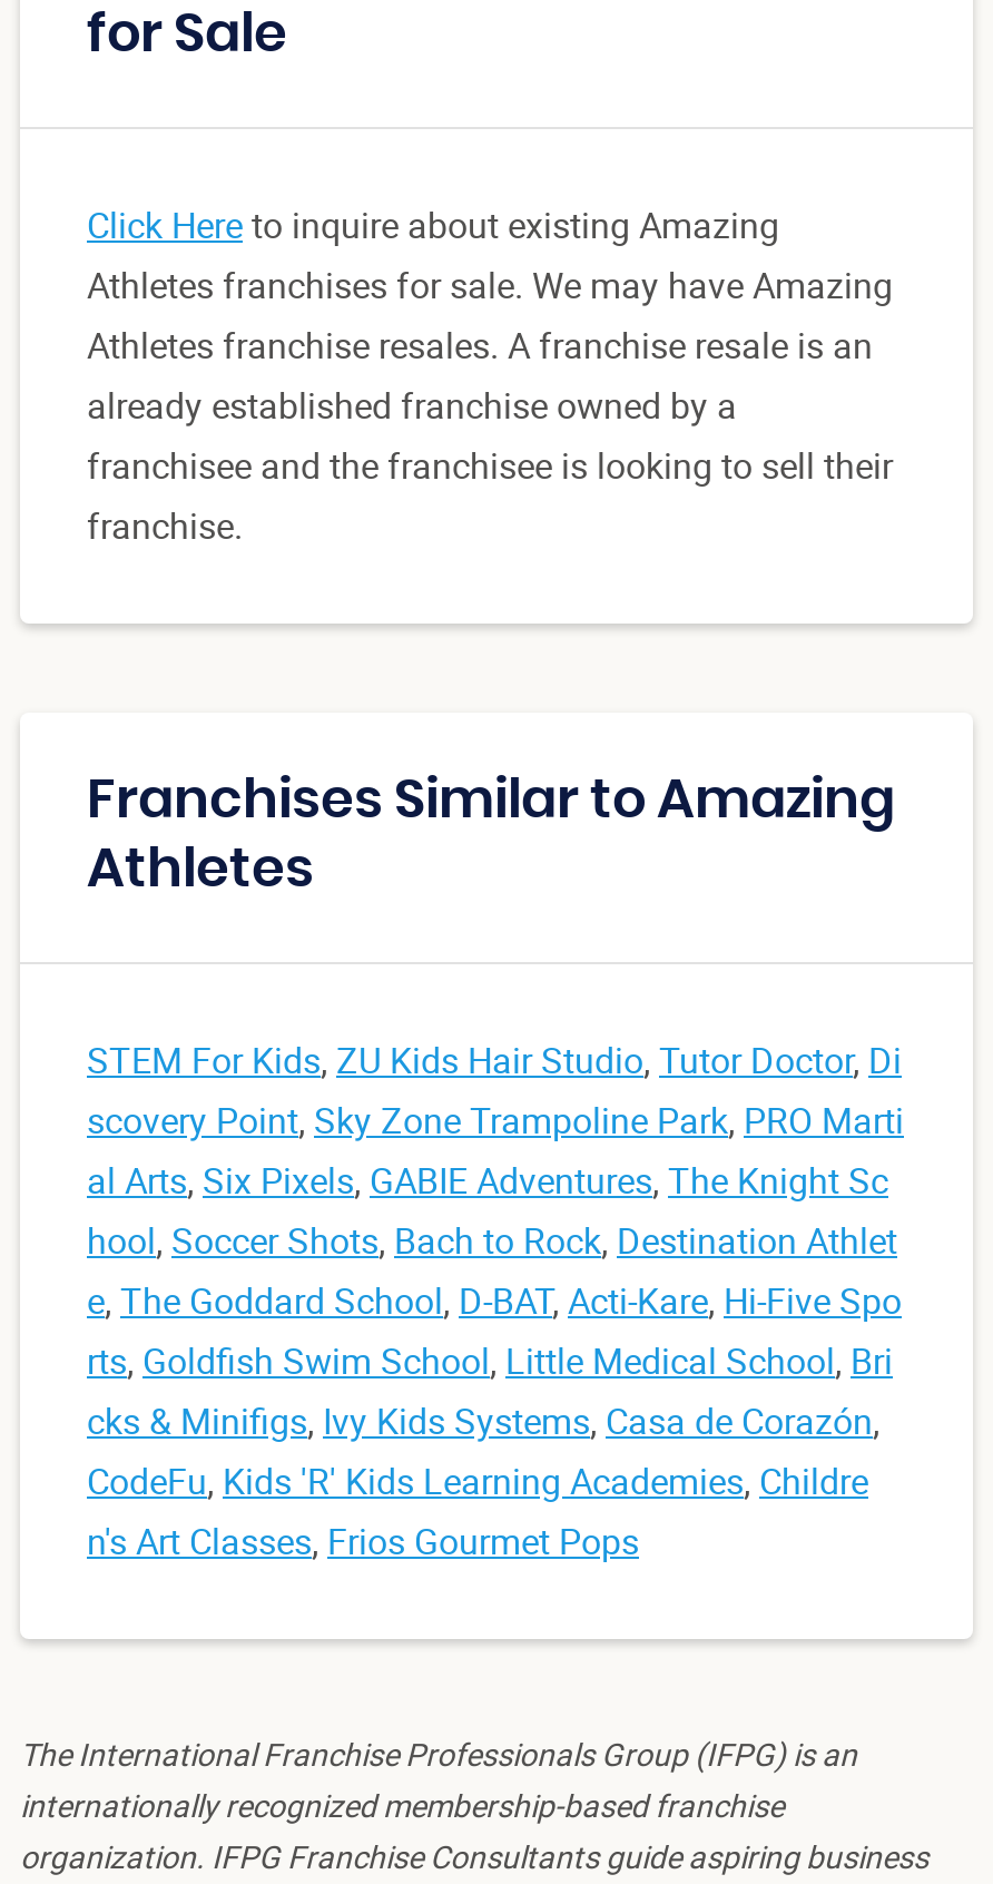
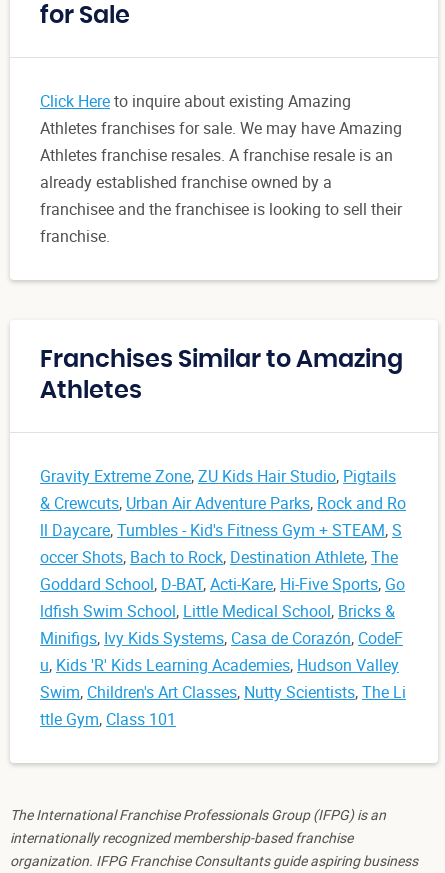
[87,1035,904,1565] STEM For Kids, ZU Kids Hair Studio, Tutor Doctor, Di | scovery Point, Sky Zone Trampoline Park, PRO Marti | al Arts, Six Pixels, GABIE Adventures, The Knight Sc | hool, Soccer Shots, Bach to Rock, Destination Athlet | e, The Goddard School, D-BAT, Acti-Kare, Hi-Five Spo | rts, Goldfish Swim School, Little Medical School, Bri | cks & Minifigs, Ivy Kids Systems, Casa de Corazón, | CodeFu, Kids 'R' Kids Learning Academies, Childre | n's Art Classes, Frios Gourmet Pops -> [40,465,406,730] Gravity Extreme Zone, ZU Kids Hair Studio, Pigtails | & Crewcuts, Urban Air Adventure Parks, Rock and Ro | ll Daycare, Tumbles - Kid's Fitness Gym + STEAM, S | occer Shots, Bach to Rock, Destination Athlete, The | Goddard School, D-BAT, Acti-Kare, Hi-Five Sports, Go | ldfish Swim School, Little Medical School, Bricks & | Minifigs, Ivy Kids Systems, Casa de Corazón, CodeF | u, Kids 'R' Kids Learning Academies, Hudson Valley | Swim, Children's Art Classes, Nutty Scientists, The Li | ttle Gym, Class 101

